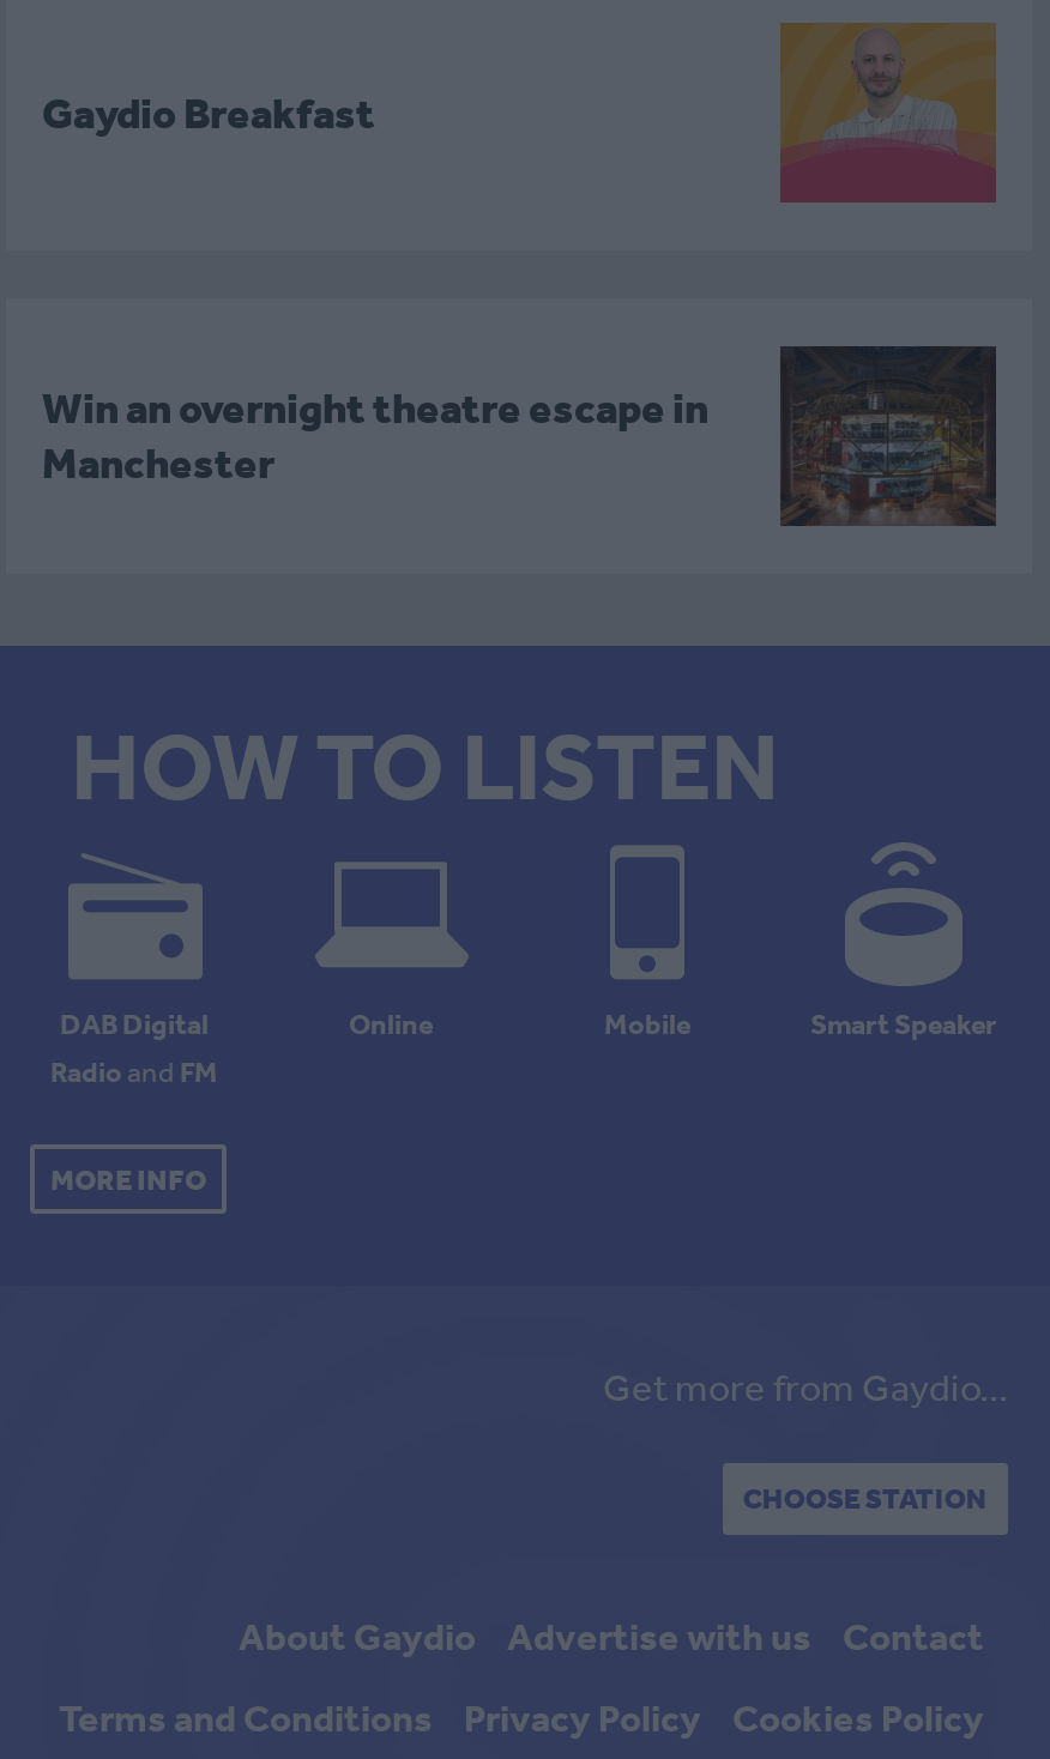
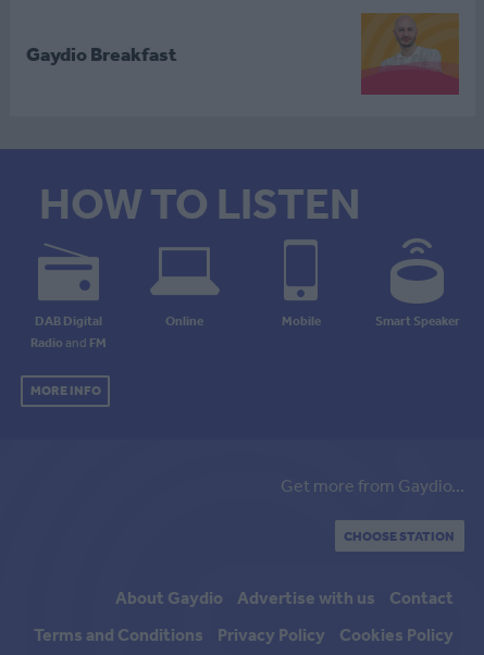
[42,343,998,527] [image] | Win an overnight theatre escape in | Manchester -> none

